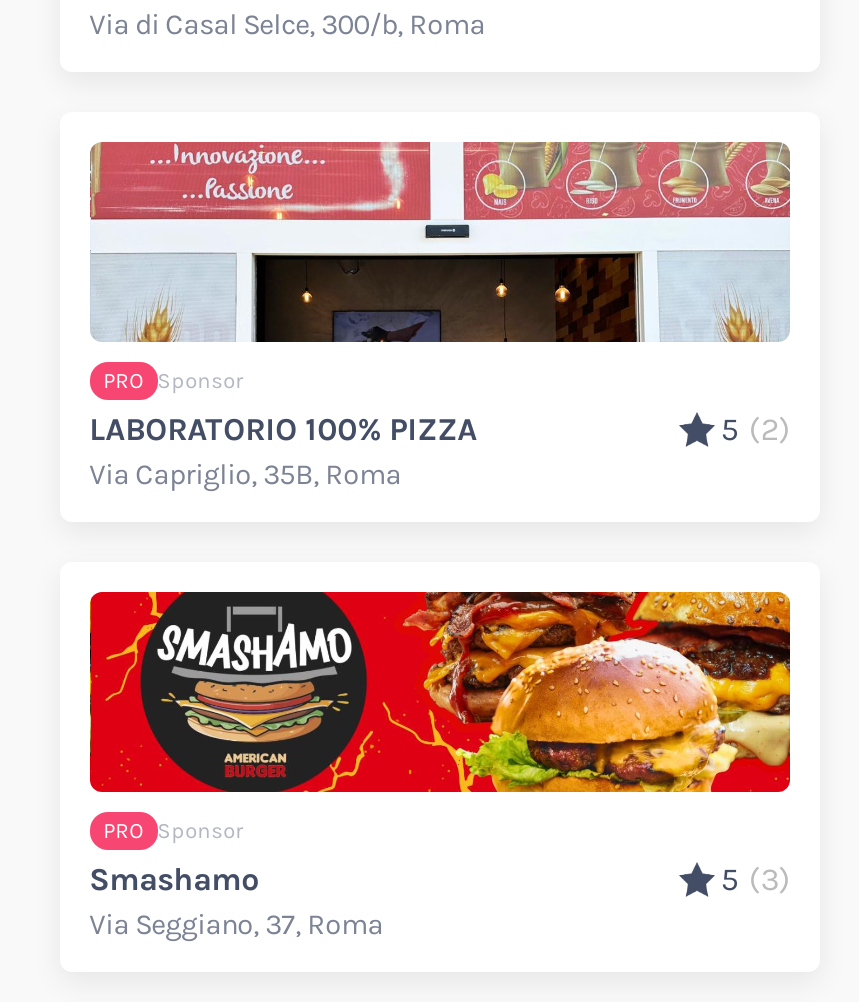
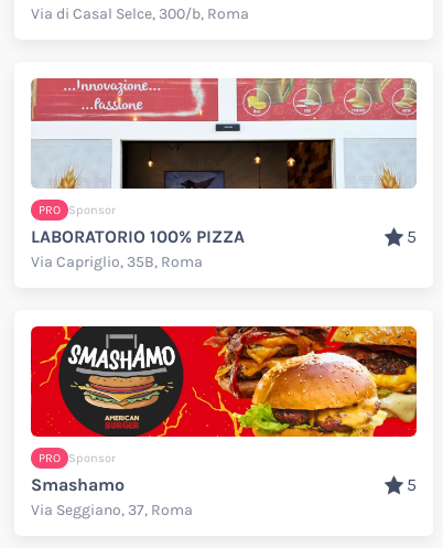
[721,410,791,448] 5 (2) -> [407,226,417,247] 5
[721,860,791,898] 5 (3) -> [407,474,417,495] 5

